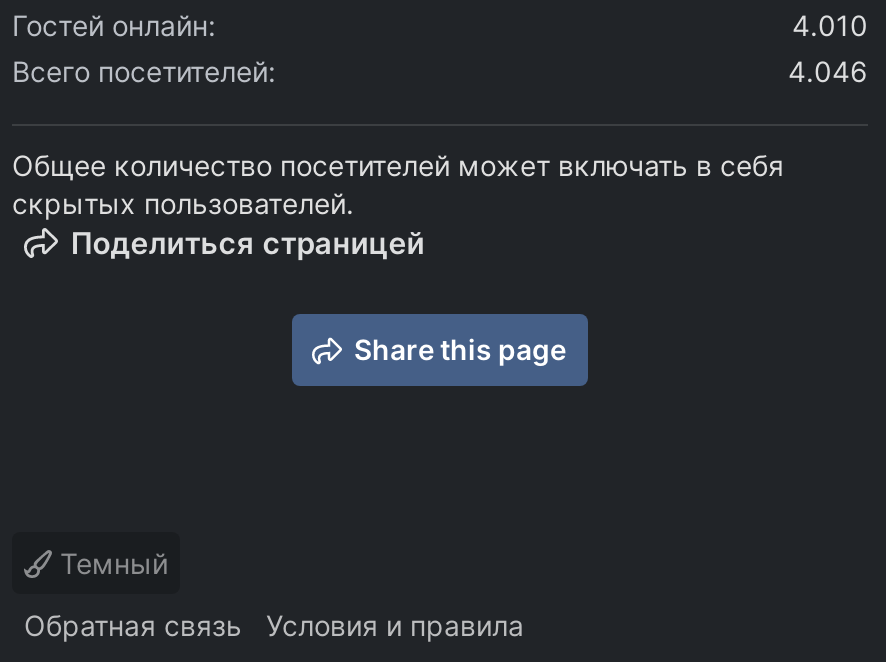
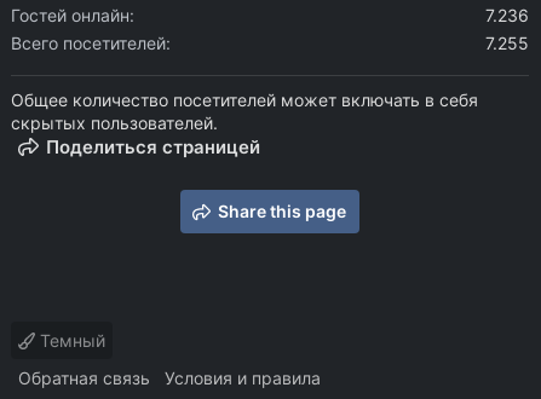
[792,8,868,42] 4.010 -> [485,5,529,25] 7.236
[788,54,868,88] 4.046 -> [485,33,529,53] 7.255

